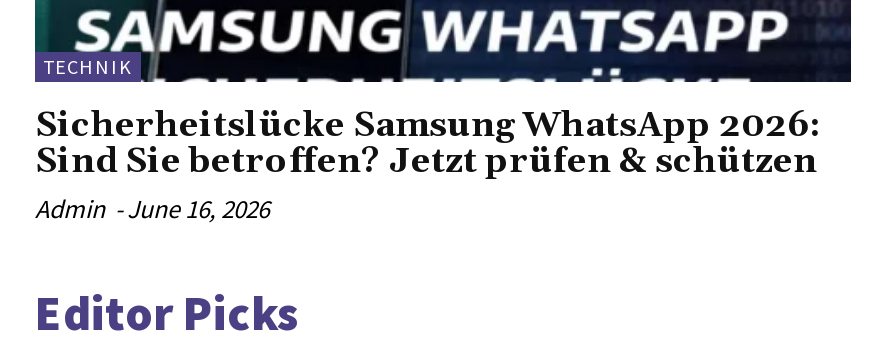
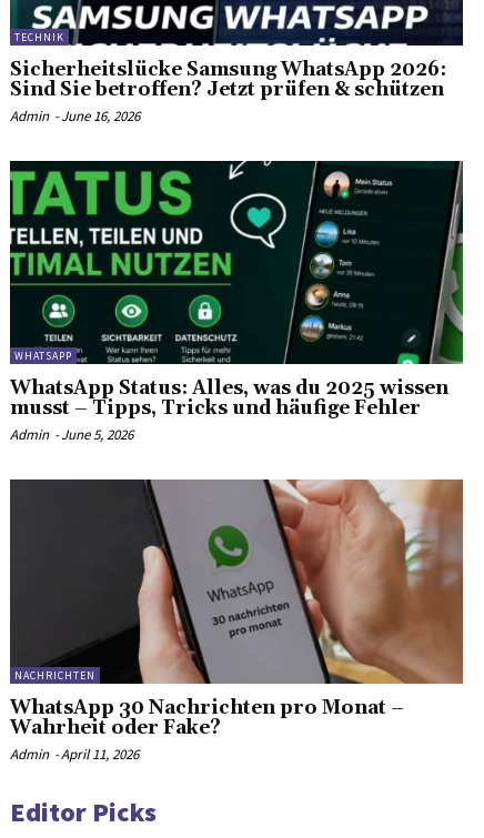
none -> [10,160,464,444] [image] | WHATSAPP | WhatsApp Status: Alles, was du 2025 wissen | musst – Tipps, Tricks und häufige Fehler | Admin - June 5, 2026
none -> [10,478,464,764] [image] | NACHRICHTEN | WhatsApp 30 Nachrichten pro Monat – | Wahrheit oder Fake? | Admin - April 11, 2026

